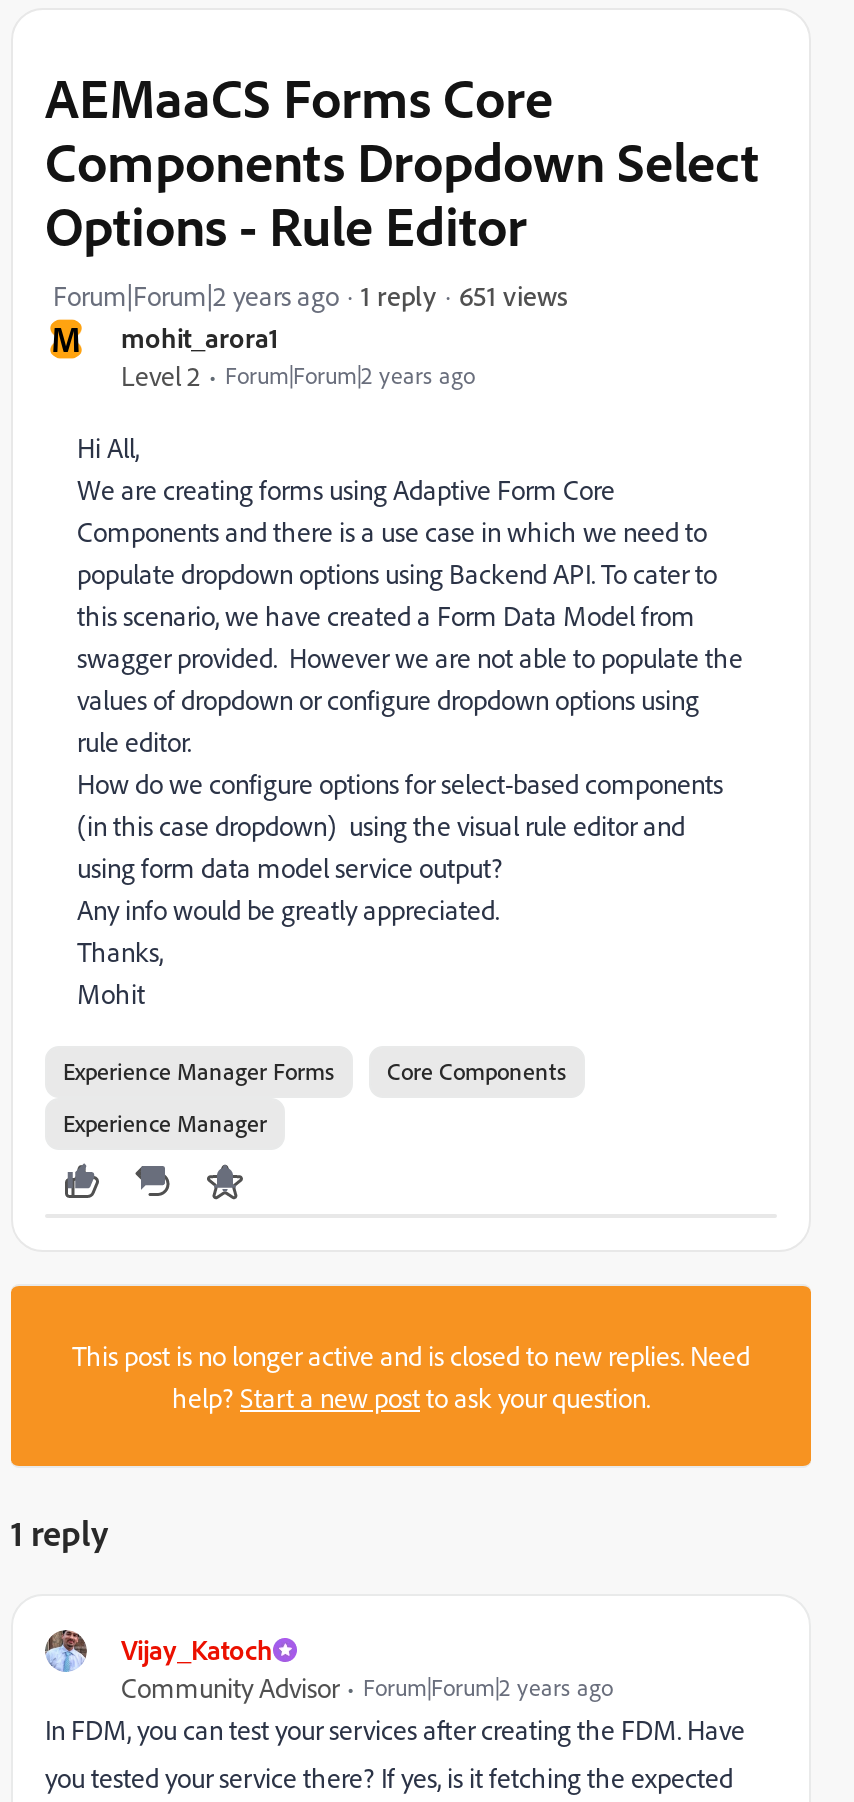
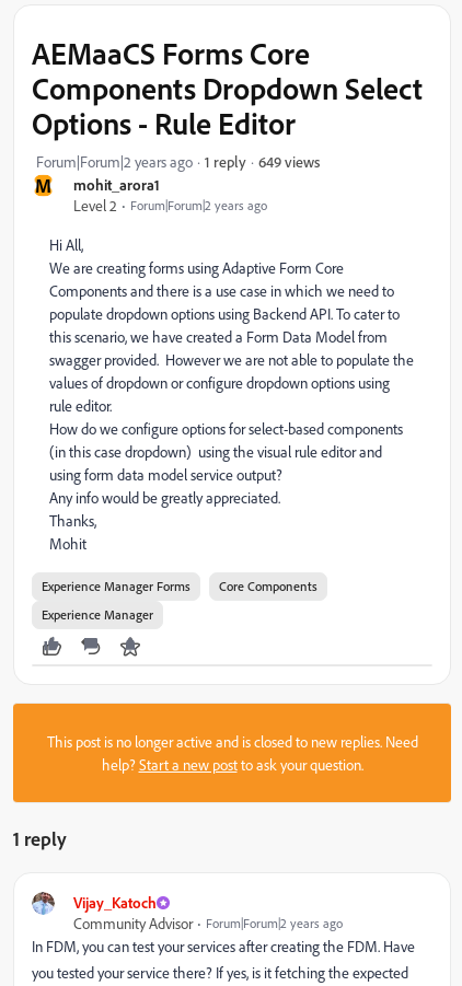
[459,277,567,311] 651 views -> [258,152,320,170] 649 views

